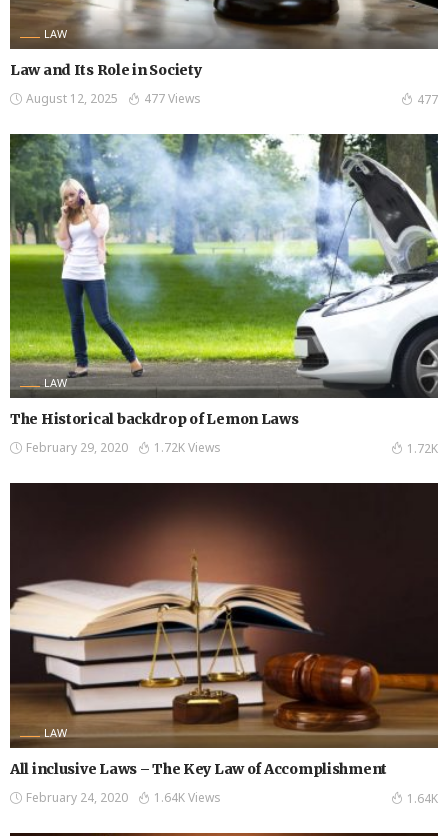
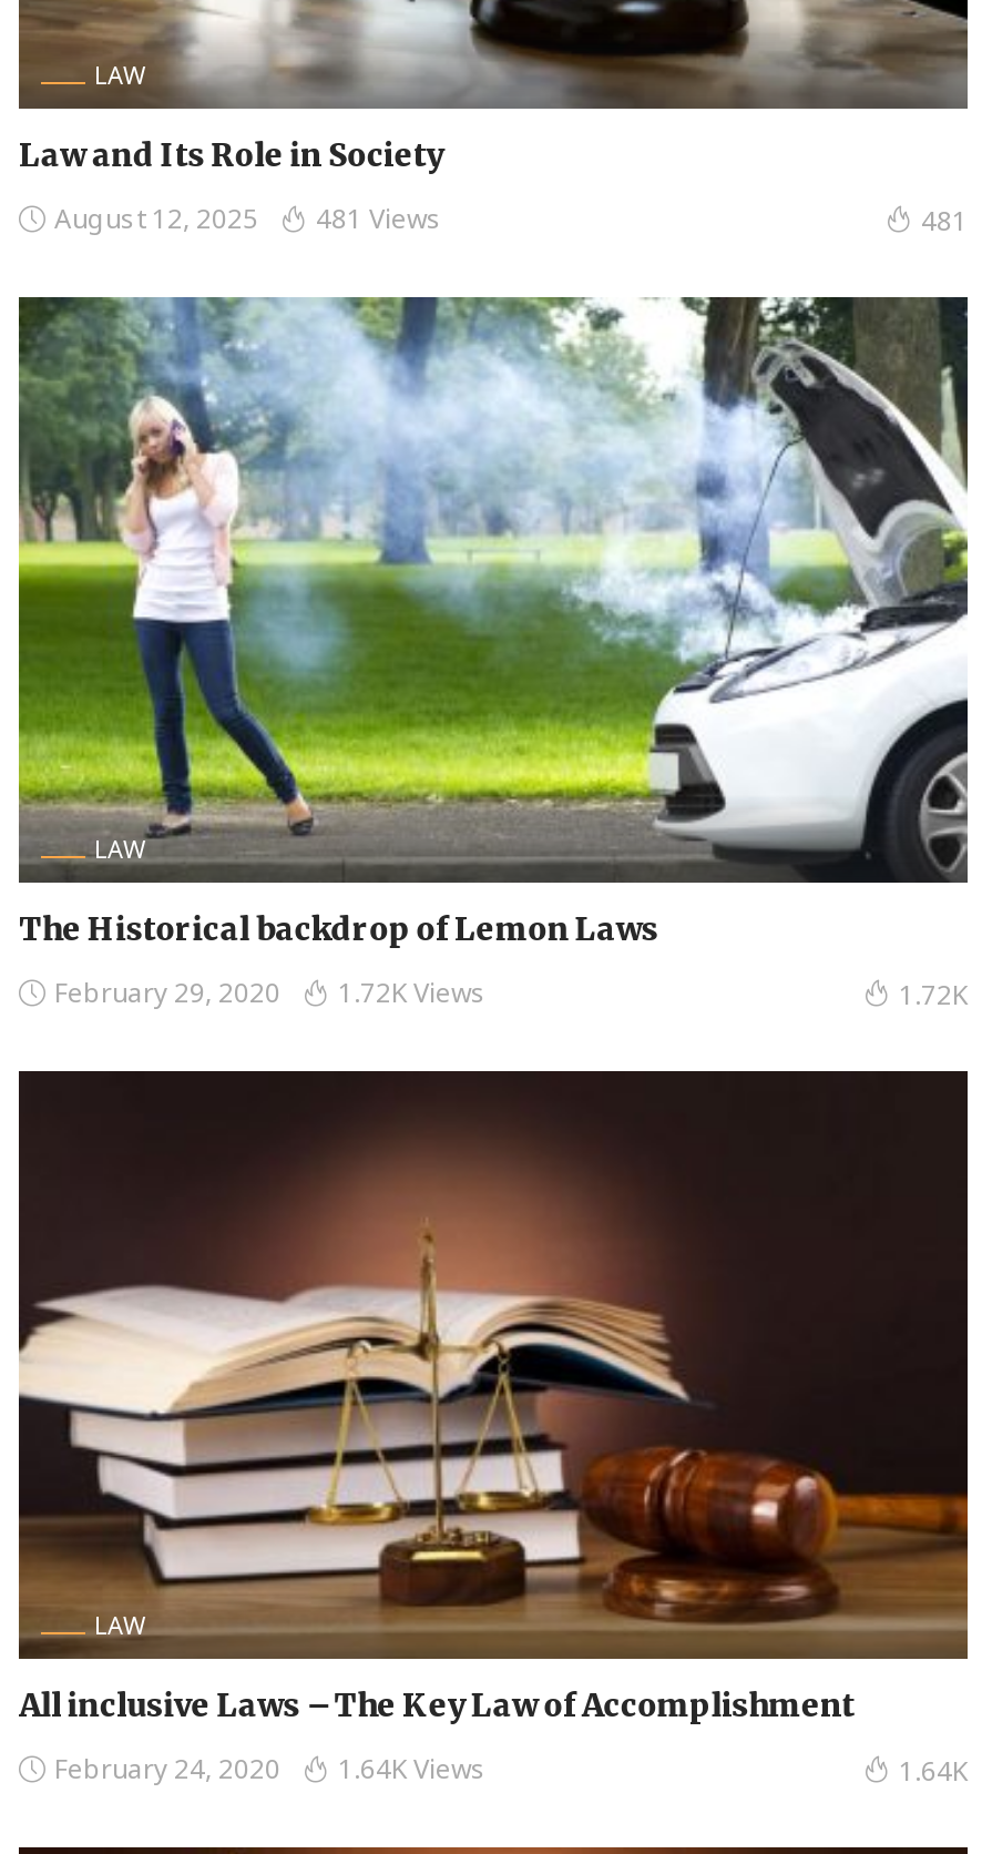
[26,89,201,106] August 12, 2025 477 Views -> [54,198,442,236] August 12, 2025 481 Views
[417,90,438,107] 477 -> [921,201,968,238] 481

